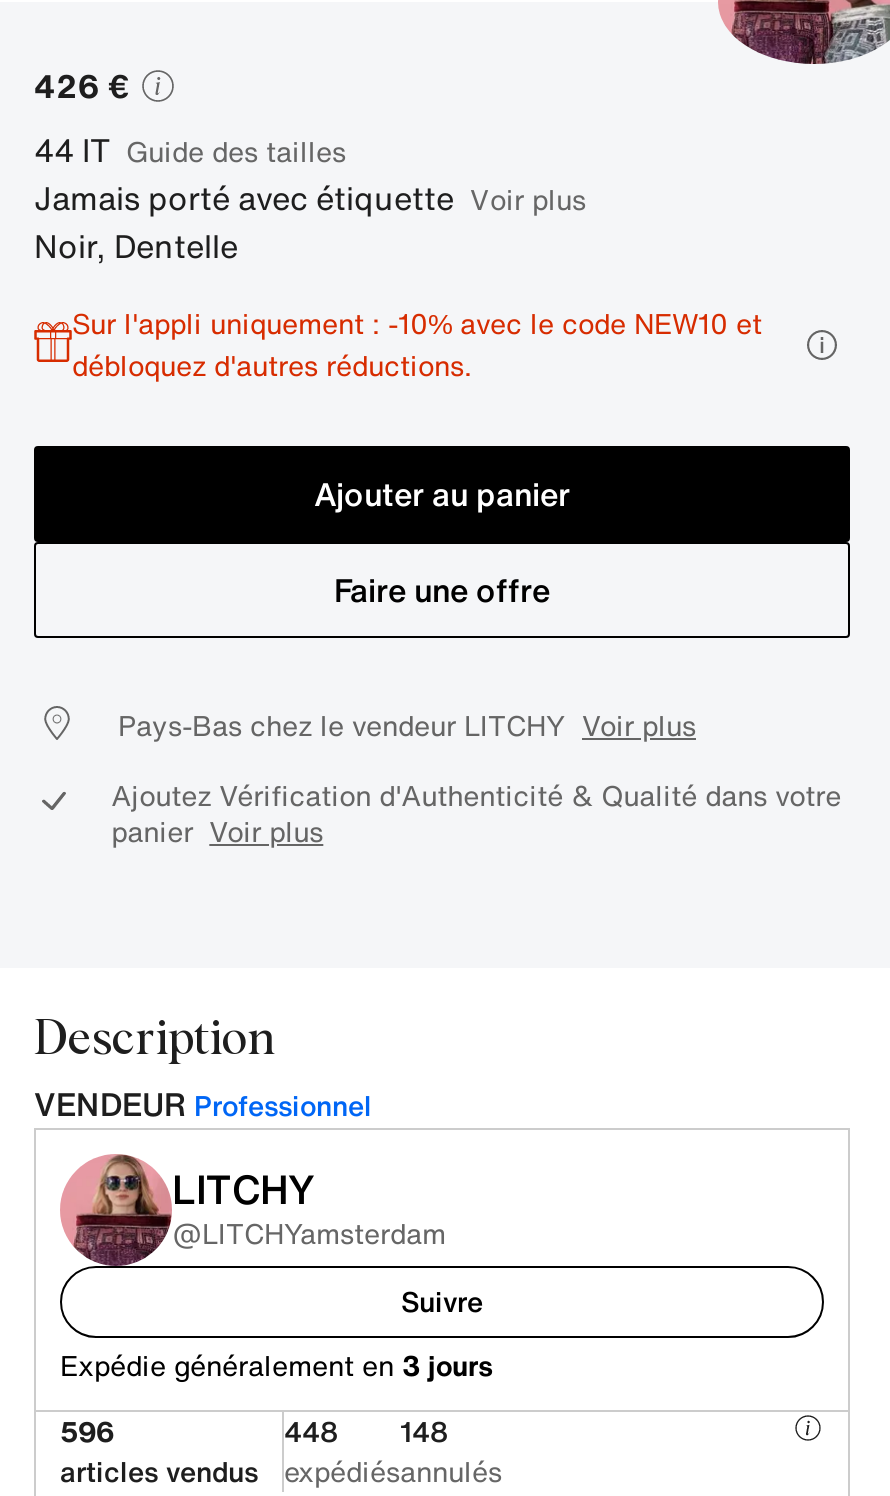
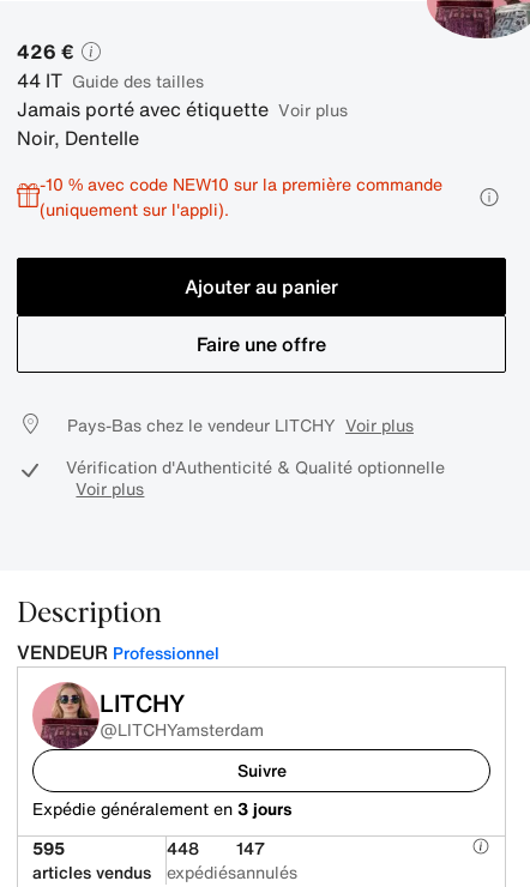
[72,302,762,386] Sur l'appli uniquement : -10% avec le code NEW10 et | débloquez d'autres réductions. -> [40,171,442,222] -10 % avec code NEW10 sur la première commande | (uniquement sur l'appli).
[111,774,841,852] Ajoutez Vérification d'Authenticité & Qualité dans votre | panier Voir plus -> [66,454,445,501] Vérification d'Authenticité & Qualité optionnelle | Voir plus
[60,1410,114,1452] 596 -> [32,835,65,861] 595
[284,1410,448,1452] 448 148 -> [167,835,265,861] 448 147

